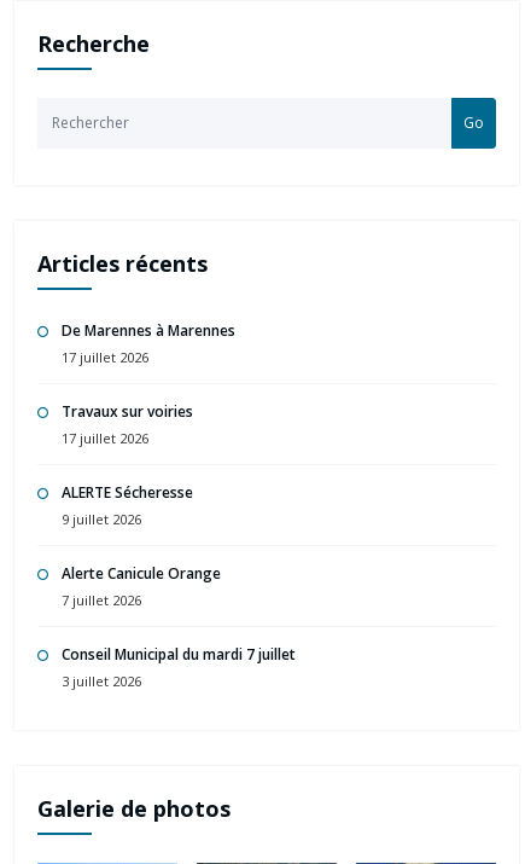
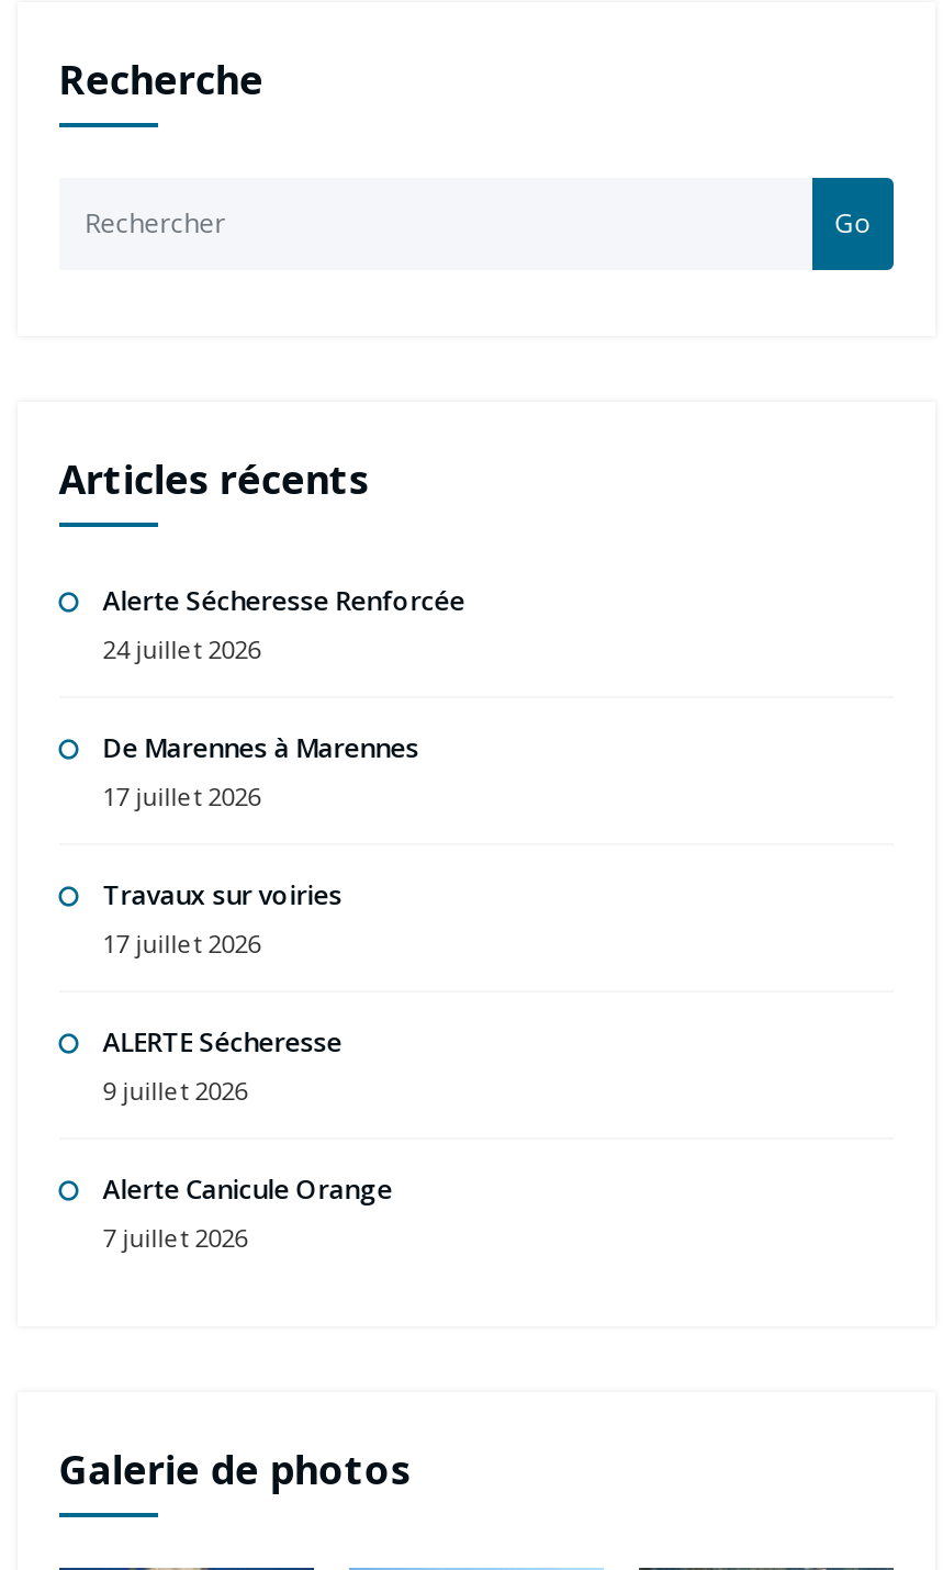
none -> [103,582,465,665] Alerte Sécheresse Renforcée | 24 juillet 2026
moved [61,320,235,609] -> [103,729,419,1254]: De Marennes à Marennes | 17 juillet 2026 | Travaux sur voiries | 17 juillet 2026 | ALERTE Sécheresse | 9 juillet 2026 | Alerte Canicule Orange | 7 juillet 2026
[61,644,295,690] Conseil Municipal du mardi 7 juillet | 3 juillet 2026 -> none

